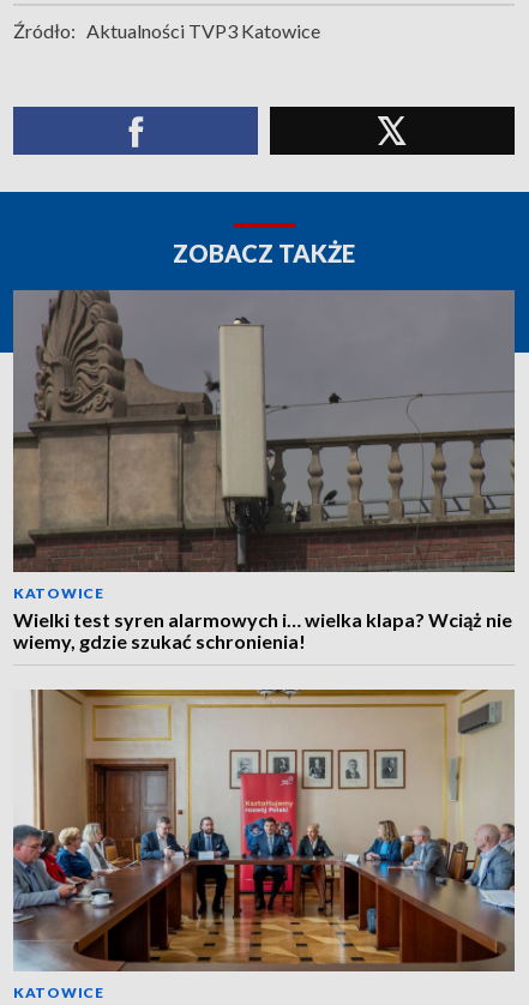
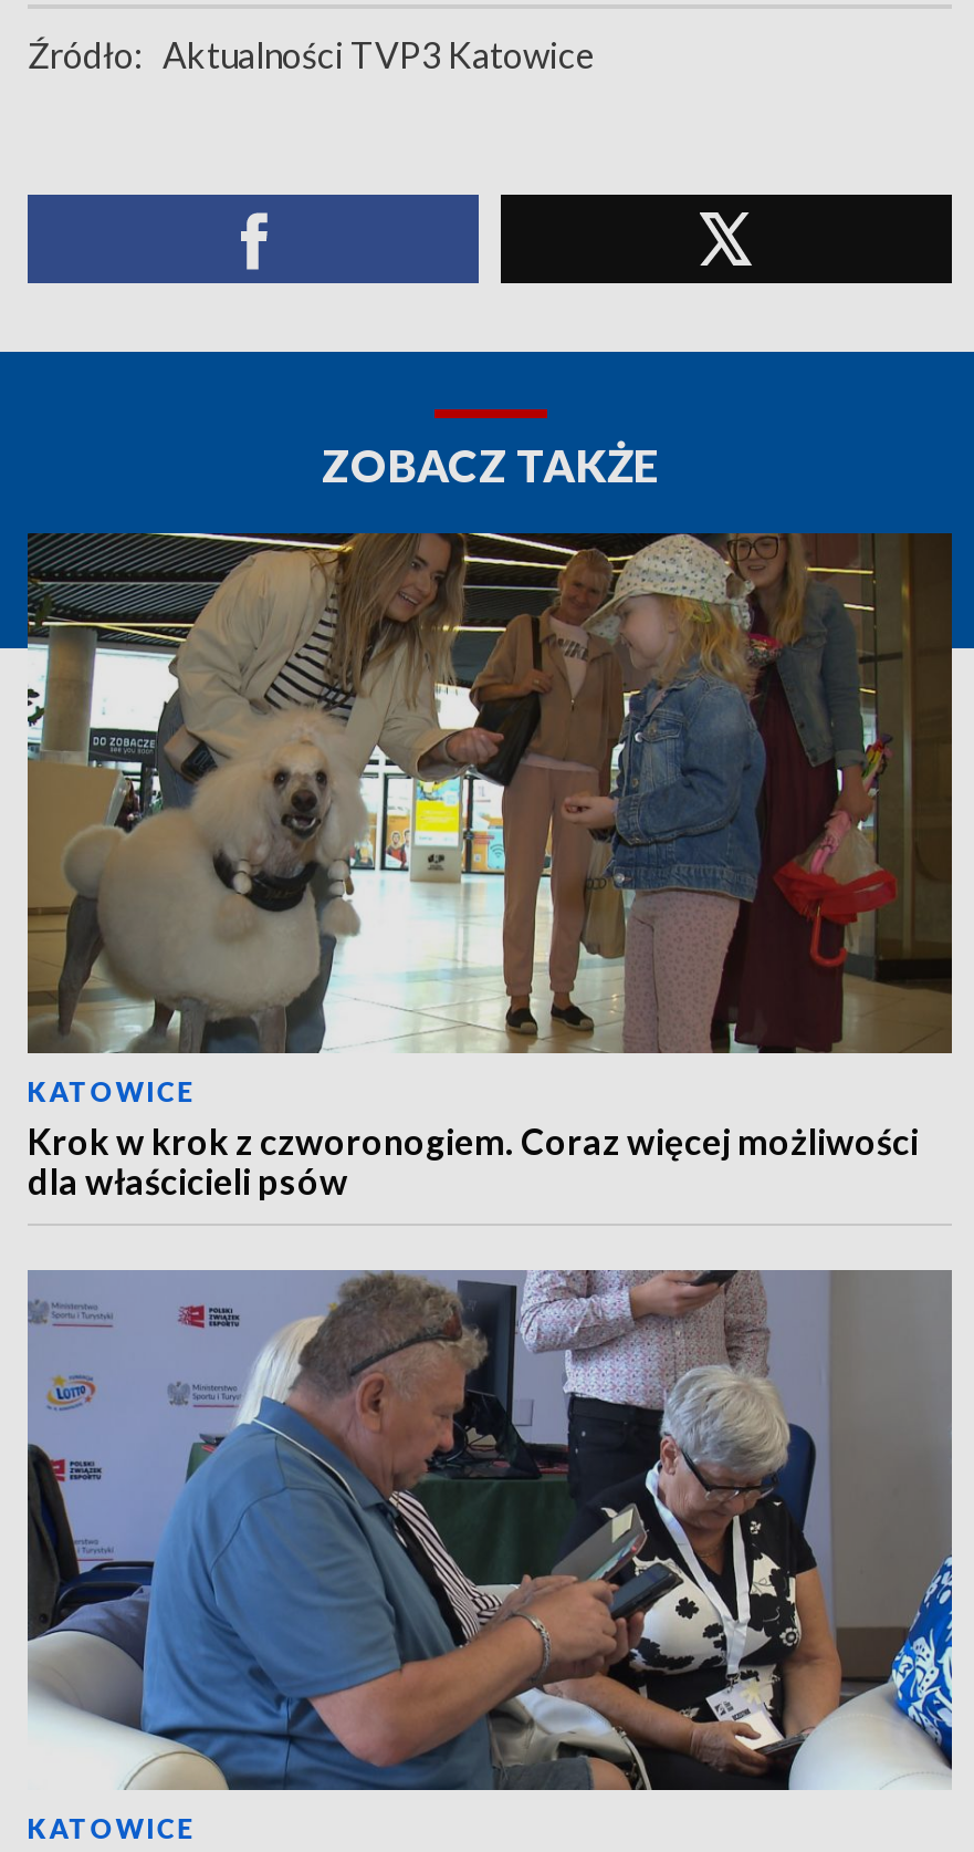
[12,289,516,652] [image] | Wielki test syren alarmowych i… wielka klapa? Wciąż nie | wiemy, gdzie szukać schronienia! -> [25,531,954,1201] [image] | Krok w krok z czworonogiem. Coraz więcej możliwości | dla właścicieli psów
[12,688,516,973] [image] -> [25,1268,954,1792] [image]

